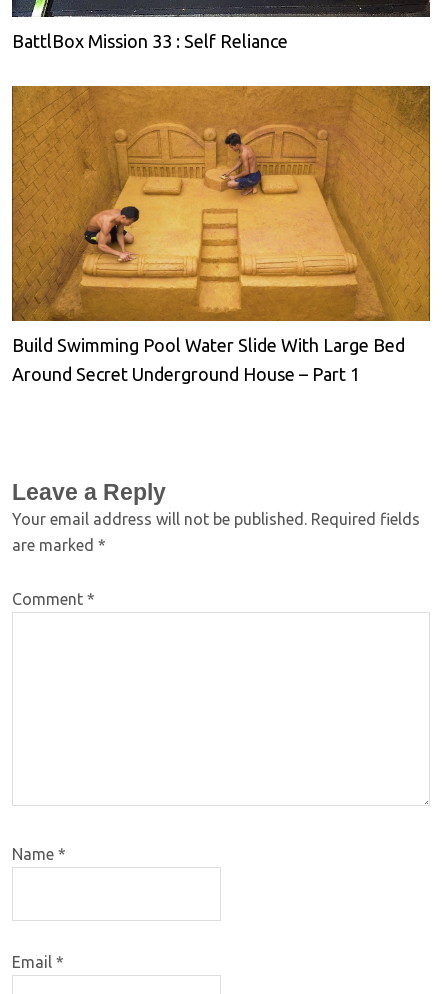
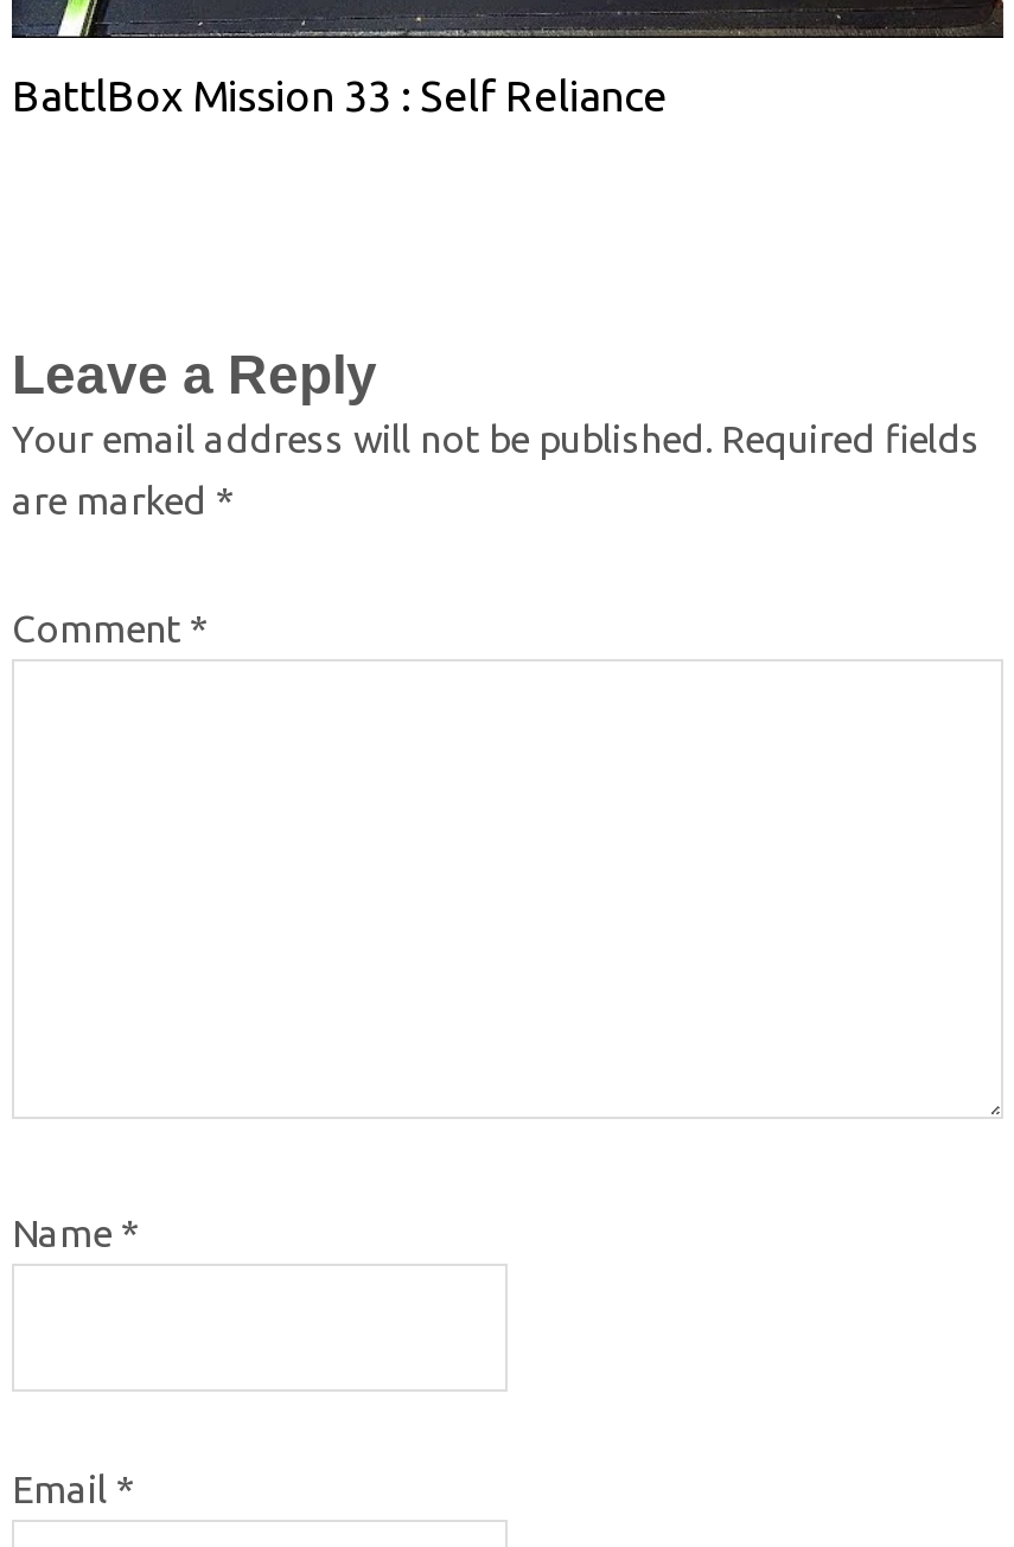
[11,85,430,384] [image] | Build Swimming Pool Water Slide With Large Bed | Around Secret Underground House – Part 1 -> none

